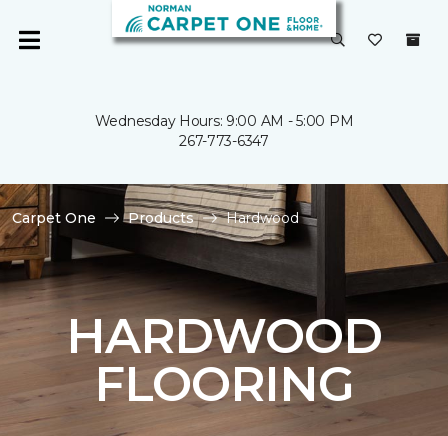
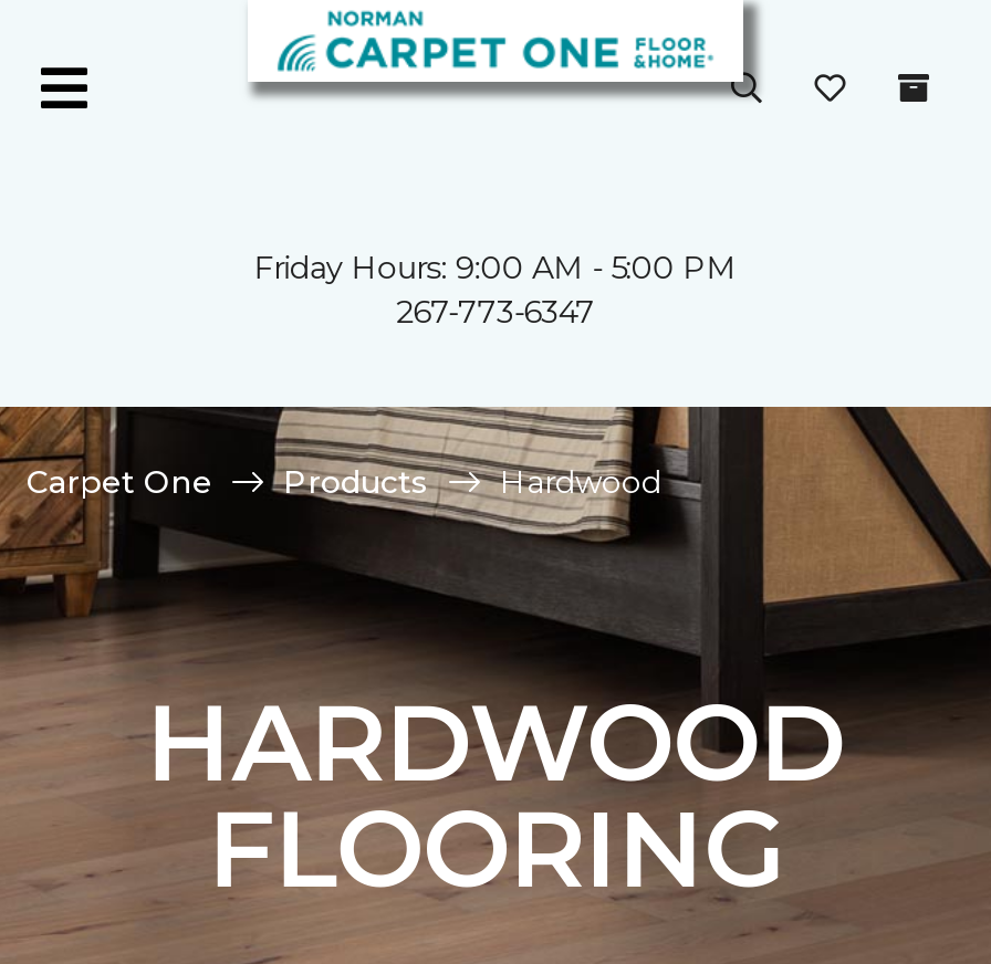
[95,112,353,130] Wednesday Hours: 9:00 AM - 5:00 PM -> [254,248,737,287] Friday Hours: 9:00 AM - 5:00 PM

